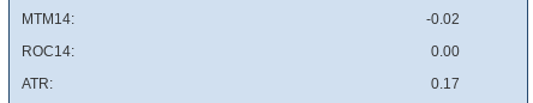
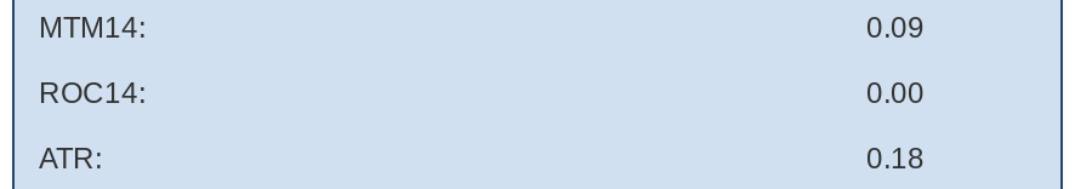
[426,11,460,28] -0.02 -> [866,11,925,45] 0.09
[431,76,460,92] 0.17 -> [866,142,925,176] 0.18

